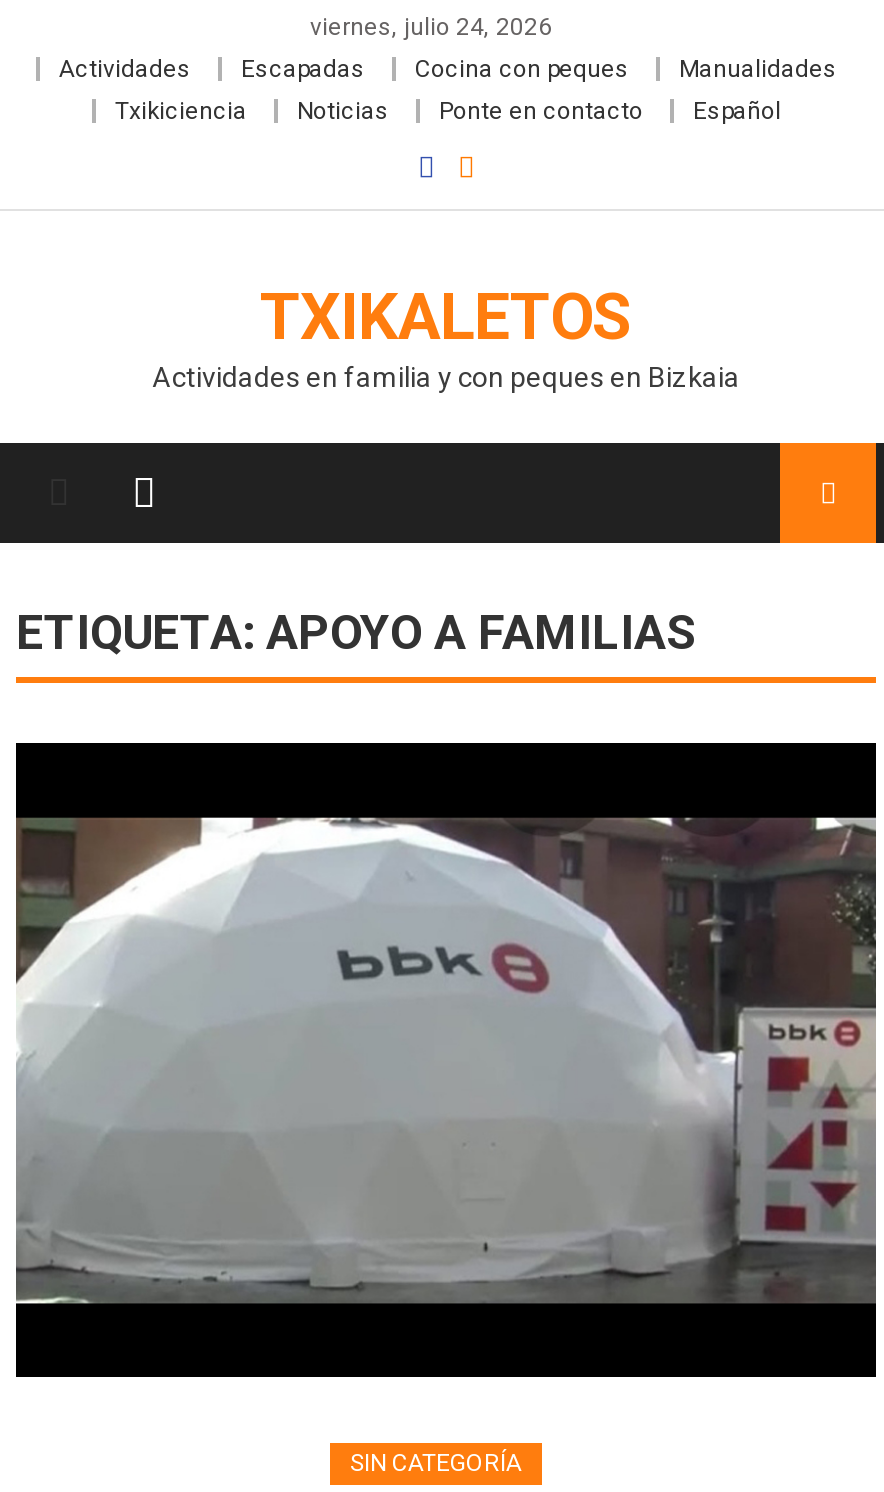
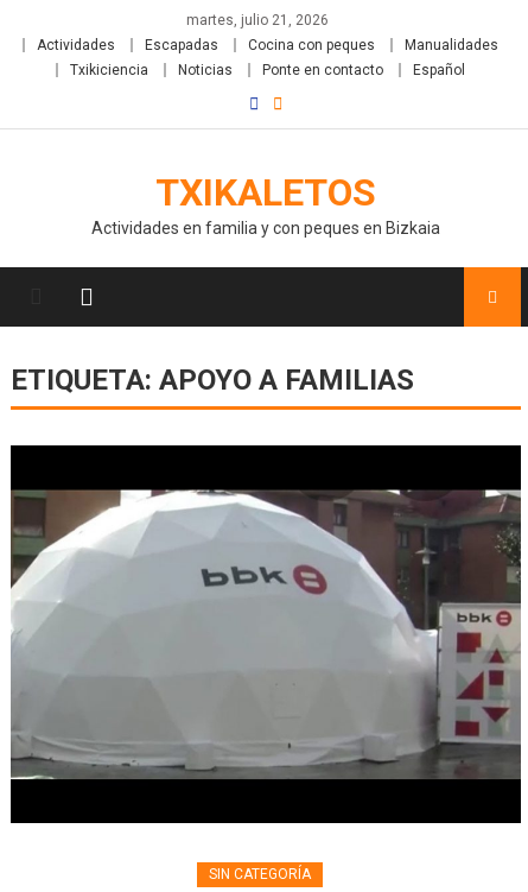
[310,13,552,41] viernes, julio 24, 2026 -> [186,12,328,29] martes, julio 21, 2026

